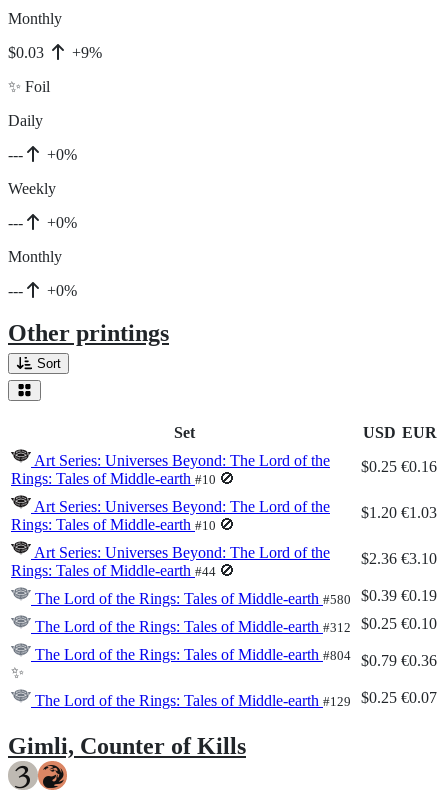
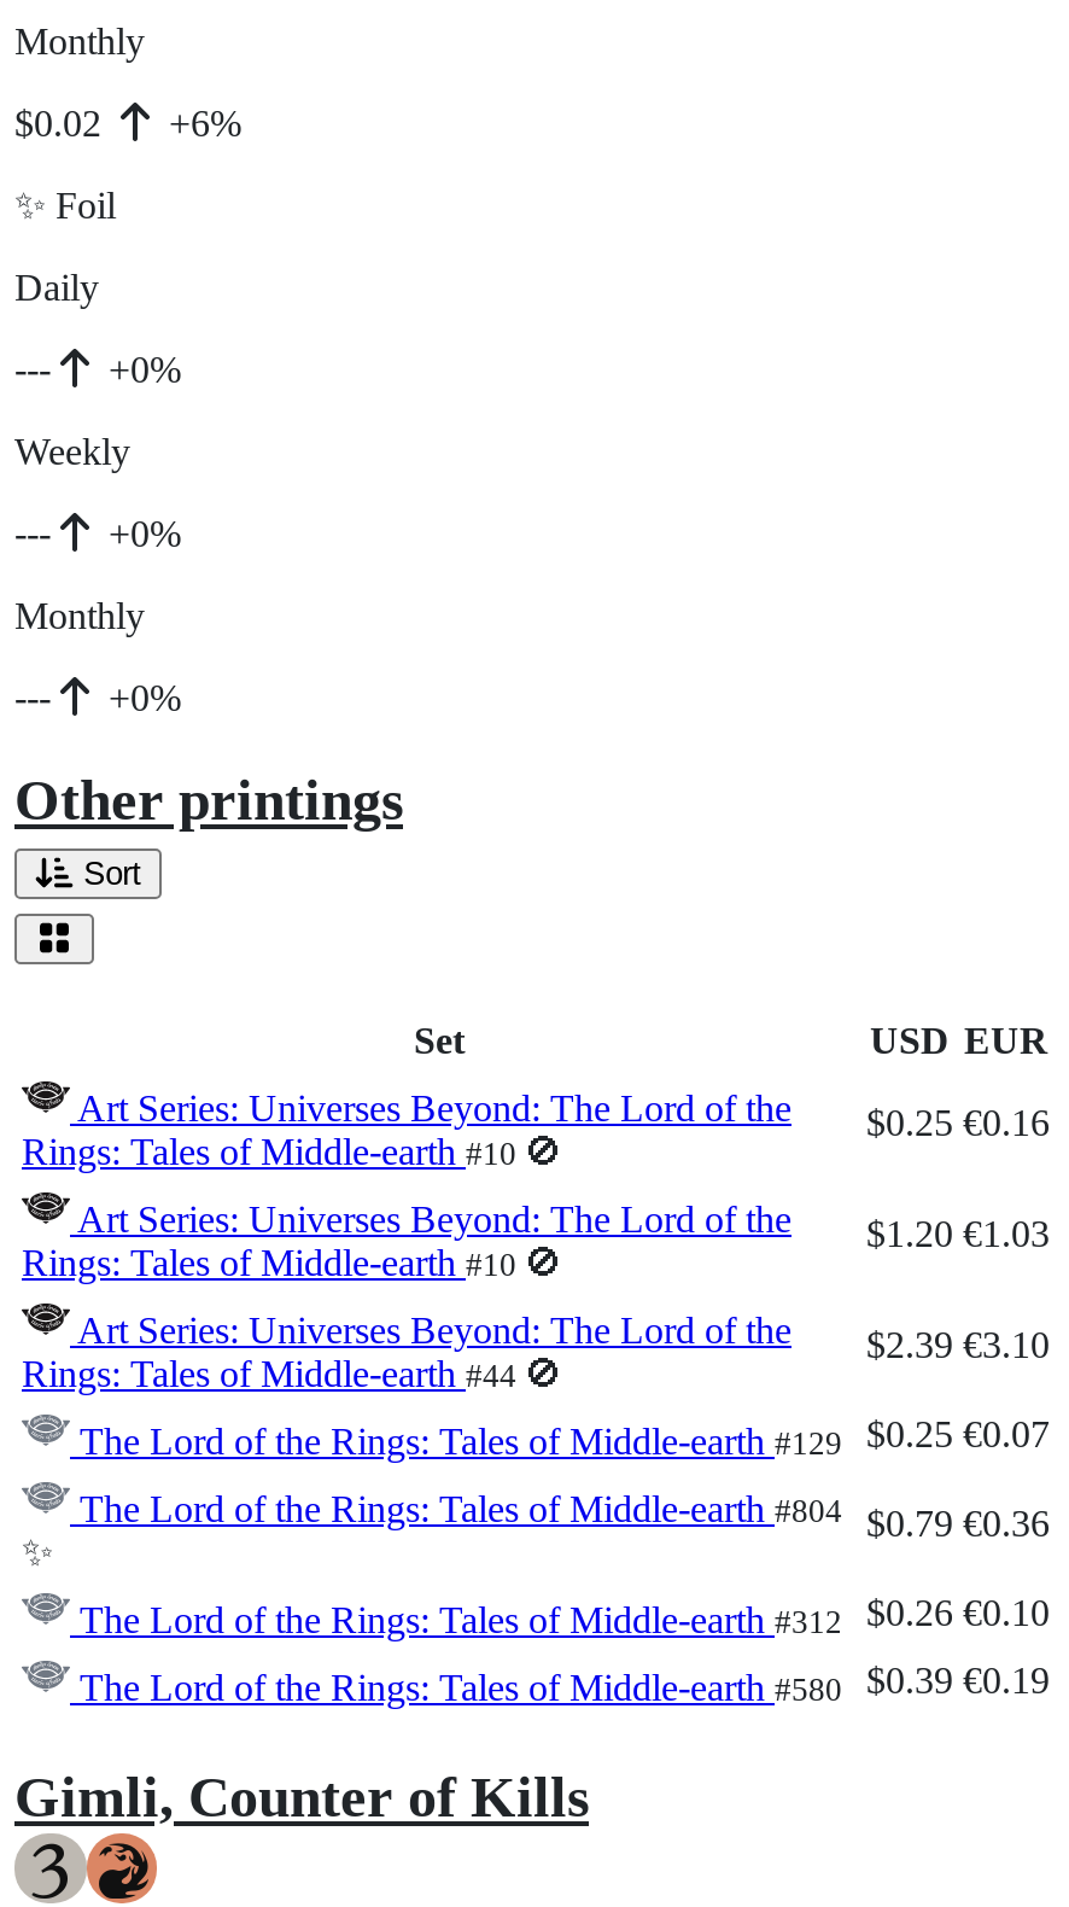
[8,44,48,61] $0.03 -> [14,103,111,144] $0.02
[68,44,102,61] +9% -> [159,103,241,144] +6%
[31,544,437,567] Art Series: Universes Beyond: The Lord of the $2.36 €3.10 -> [70,1309,1050,1365] Art Series: Universes Beyond: The Lord of the $2.39 €3.10
moved [31,587,437,607] -> [70,1659,1050,1708]: The Lord of the Rings: Tales of Middle-earth #580 $0.39 €0.19
[31,615,437,635] The Lord of the Rings: Tales of Middle-earth #312 $0.25 €0.10 -> none
moved [31,646,437,669] -> [70,1488,1050,1543]: The Lord of the Rings: Tales of Middle-earth #804 | $0.79 €0.36
none -> [70,1592,1050,1640] The Lord of the Rings: Tales of Middle-earth #312 $0.26 €0.10
moved [31,689,437,709] -> [70,1413,1050,1461]: The Lord of the Rings: Tales of Middle-earth #129 $0.25 €0.07

